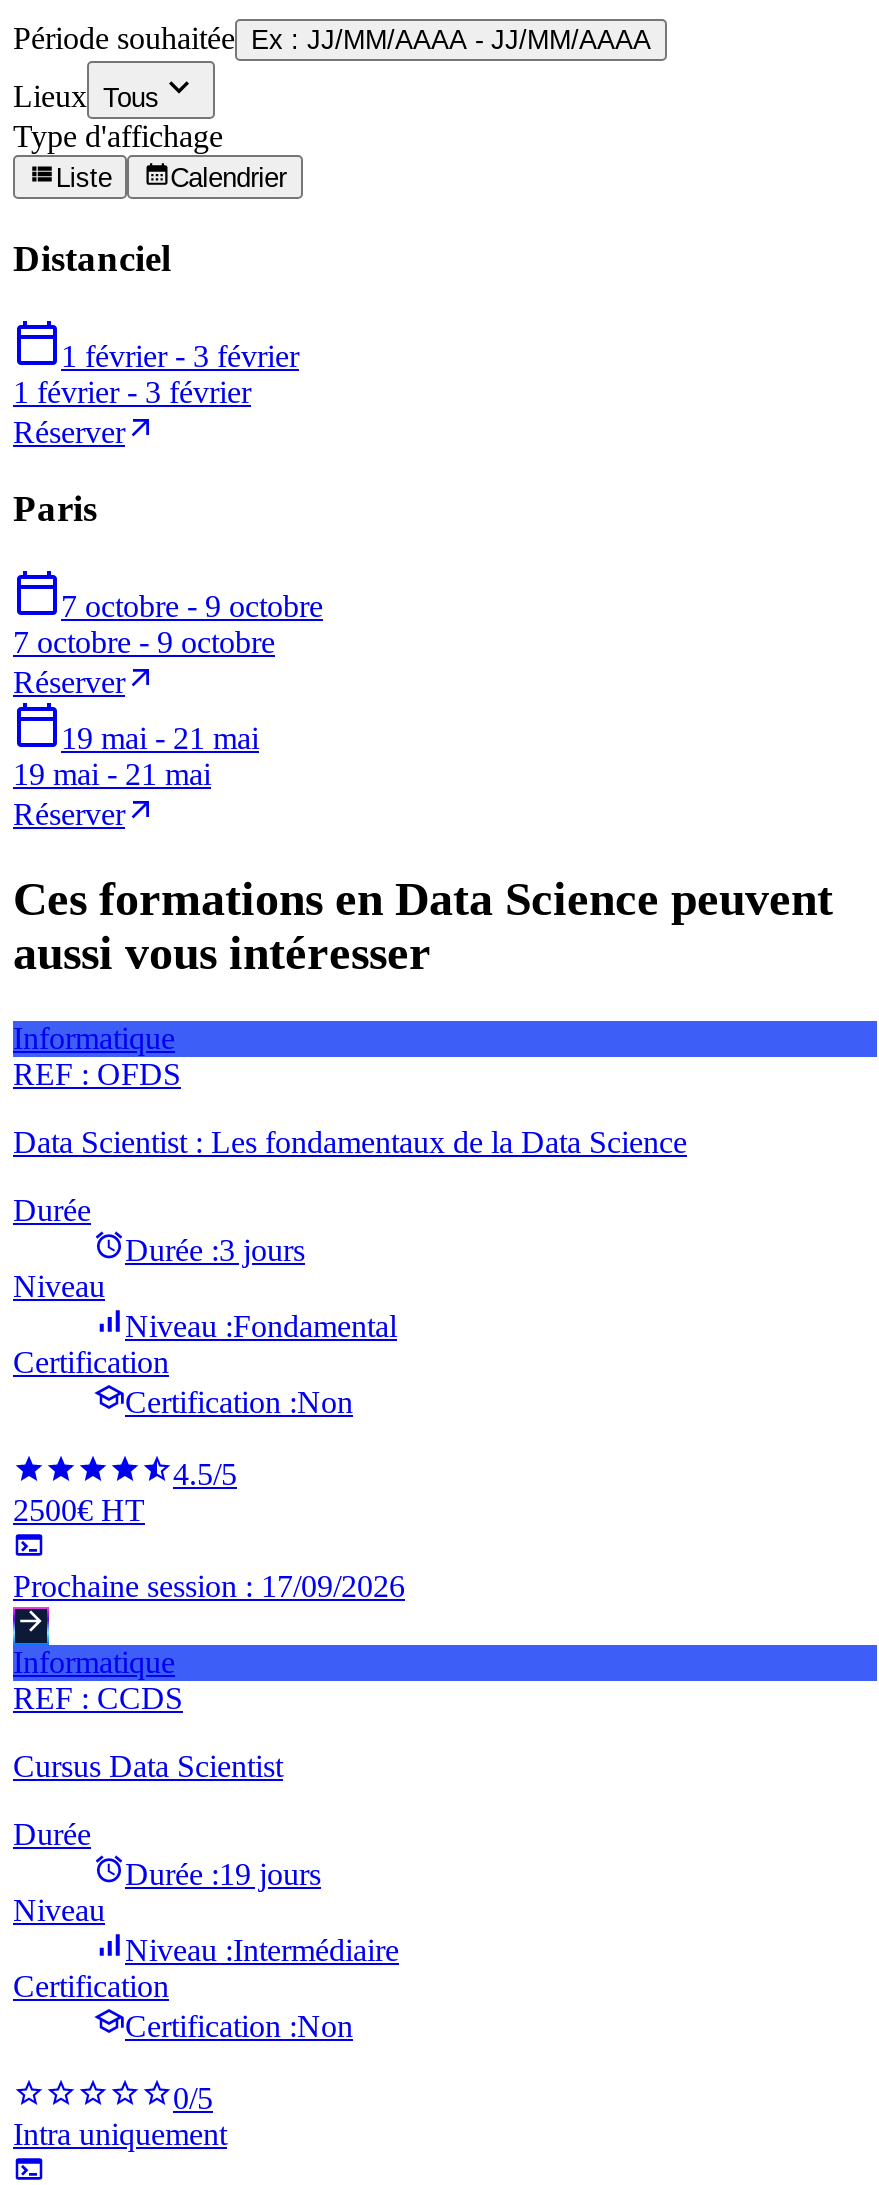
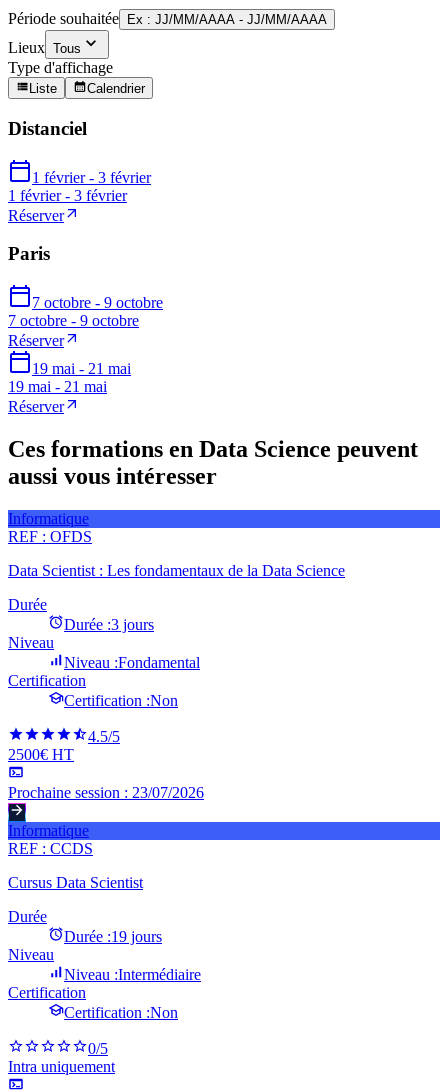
[13,1569,405,1603] Prochaine session : 17/09/2026 -> [8,784,204,801] Prochaine session : 23/07/2026

